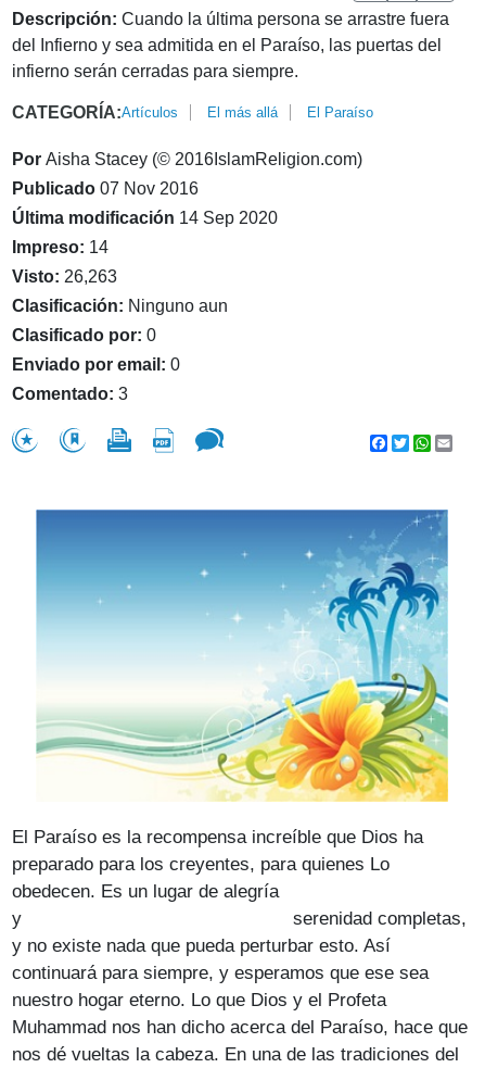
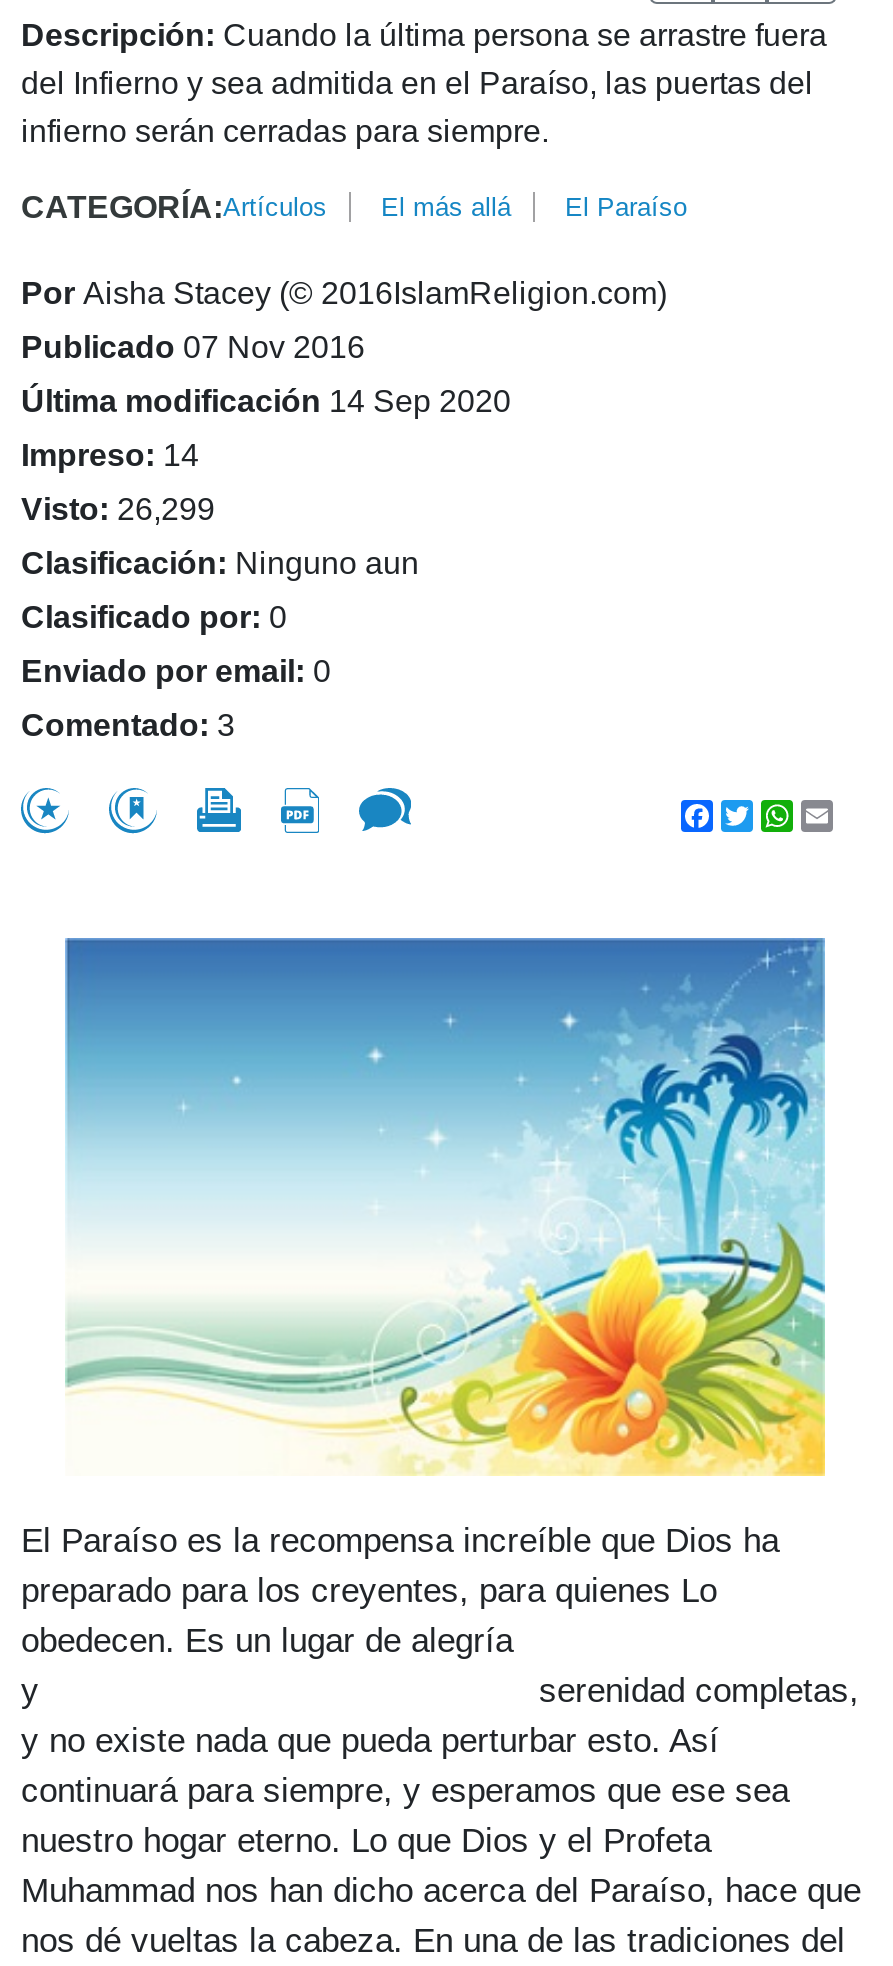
[12,267,117,286] Visto: 26,263 -> [21,492,215,526] Visto: 26,299

